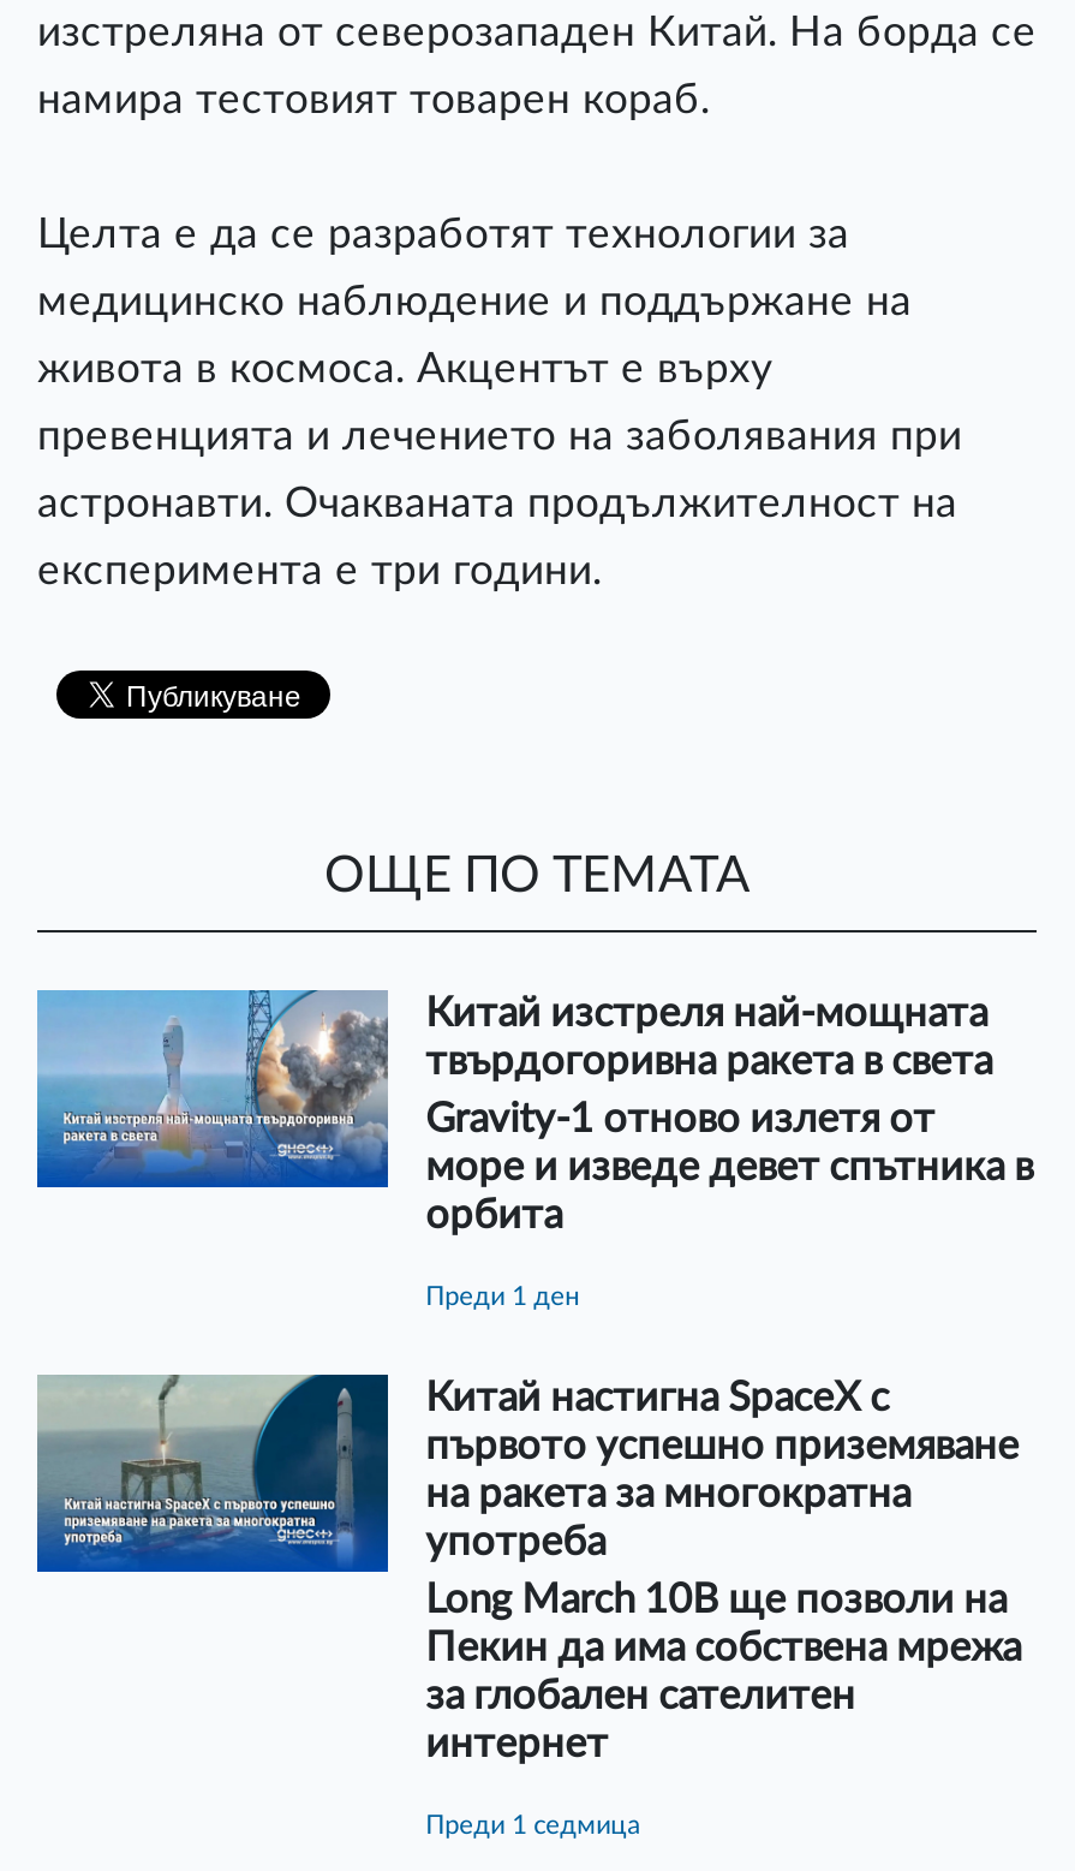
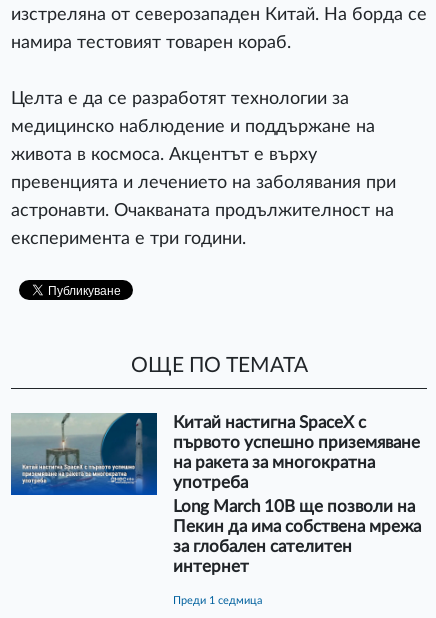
[37,988,1033,1309] [image] | Китай изстреля най-мощната | твърдогоривна ракета в света | Gravity-1 отново излетя от | море и изведе девет спътника в | орбита | преди 1 ден -> none

